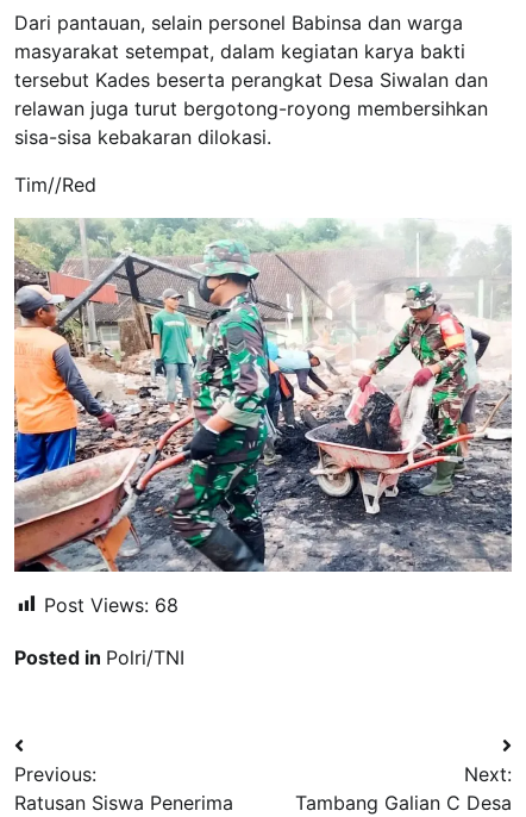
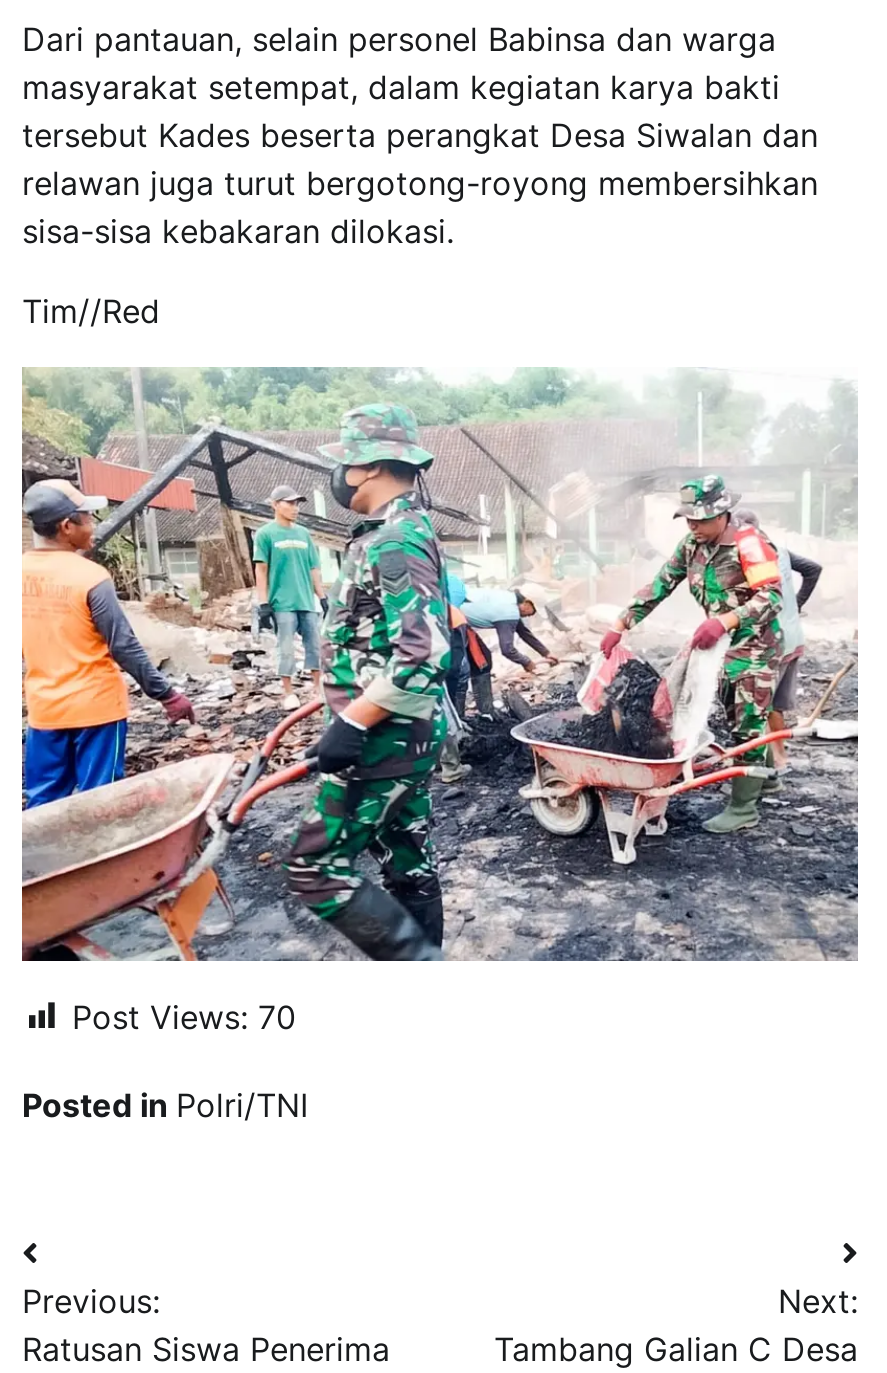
[44,593,179,616] Post Views: 68 -> [72,996,296,1036] Post Views: 70

